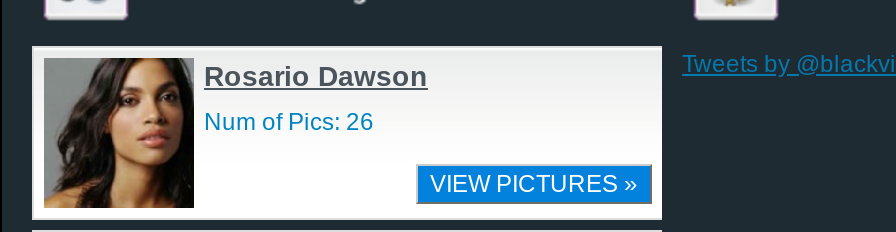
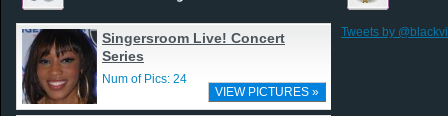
[44,56,428,210] [image] | Rosario Dawson -> [22,28,285,105] [image] | Singersroom Live! Concert | Series
[204,108,374,136] Num of Pics: 26 -> [102,72,187,86] Num of Pics: 24

